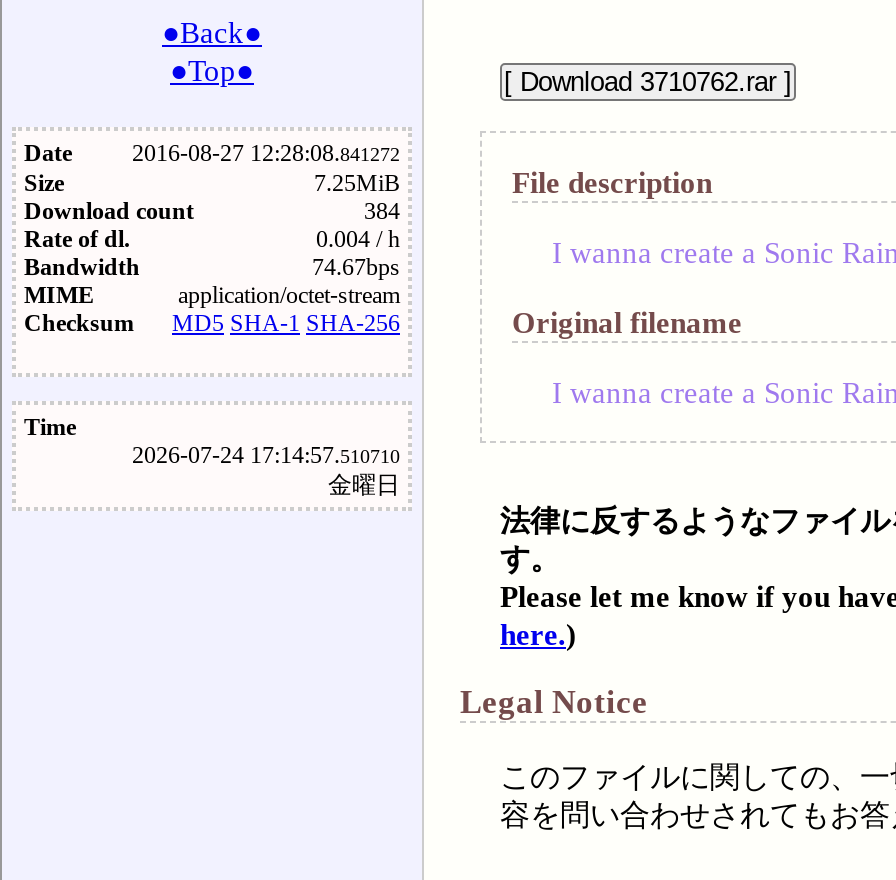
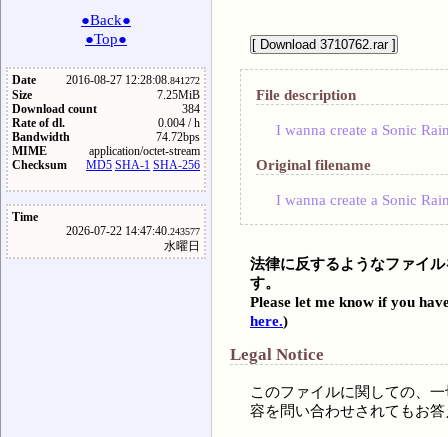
[312,253,400,281] 74.67bps -> [156,130,200,144] 74.72bps
[132,442,400,470] 2026-07-24 17:14:57.510710 -> [66,224,200,238] 2026-07-22 14:47:40.243577
[328,472,400,500] 金曜日 -> [164,239,200,253] 水曜日

